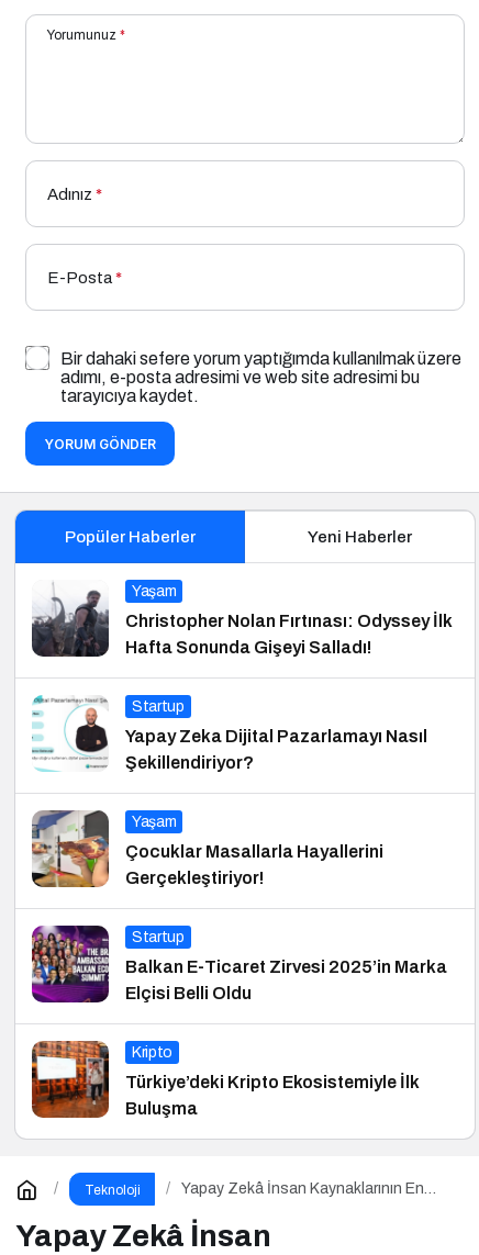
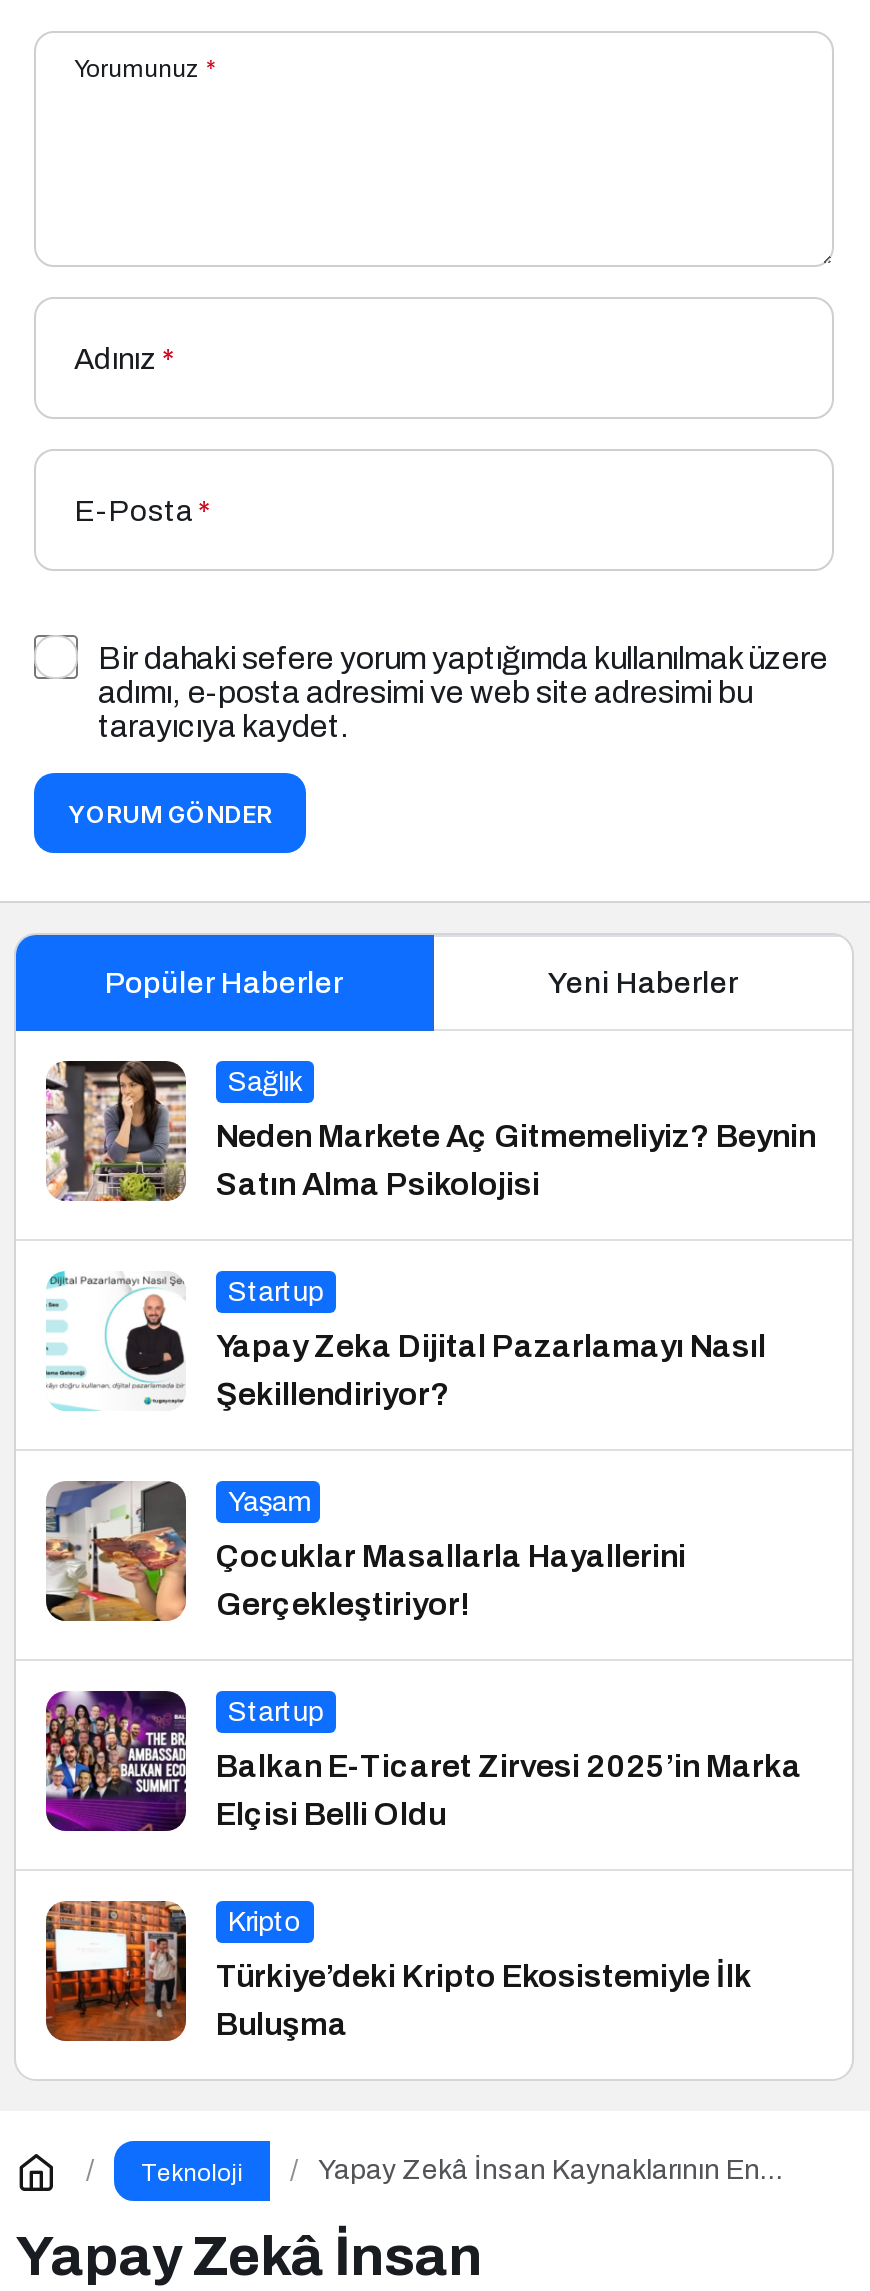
[31,580,453,658] [image] | Christopher Nolan Fırtınası: Odyssey İlk | Hafta Sonunda Gişeyi Salladı! -> [44,1059,816,1203] [image] | Neden Markete Aç Gitmemeliyiz? Beynin | Satın Alma Psikolojisi
[132,583,176,599] Yaşam -> [228,1066,302,1096] Sağlık

